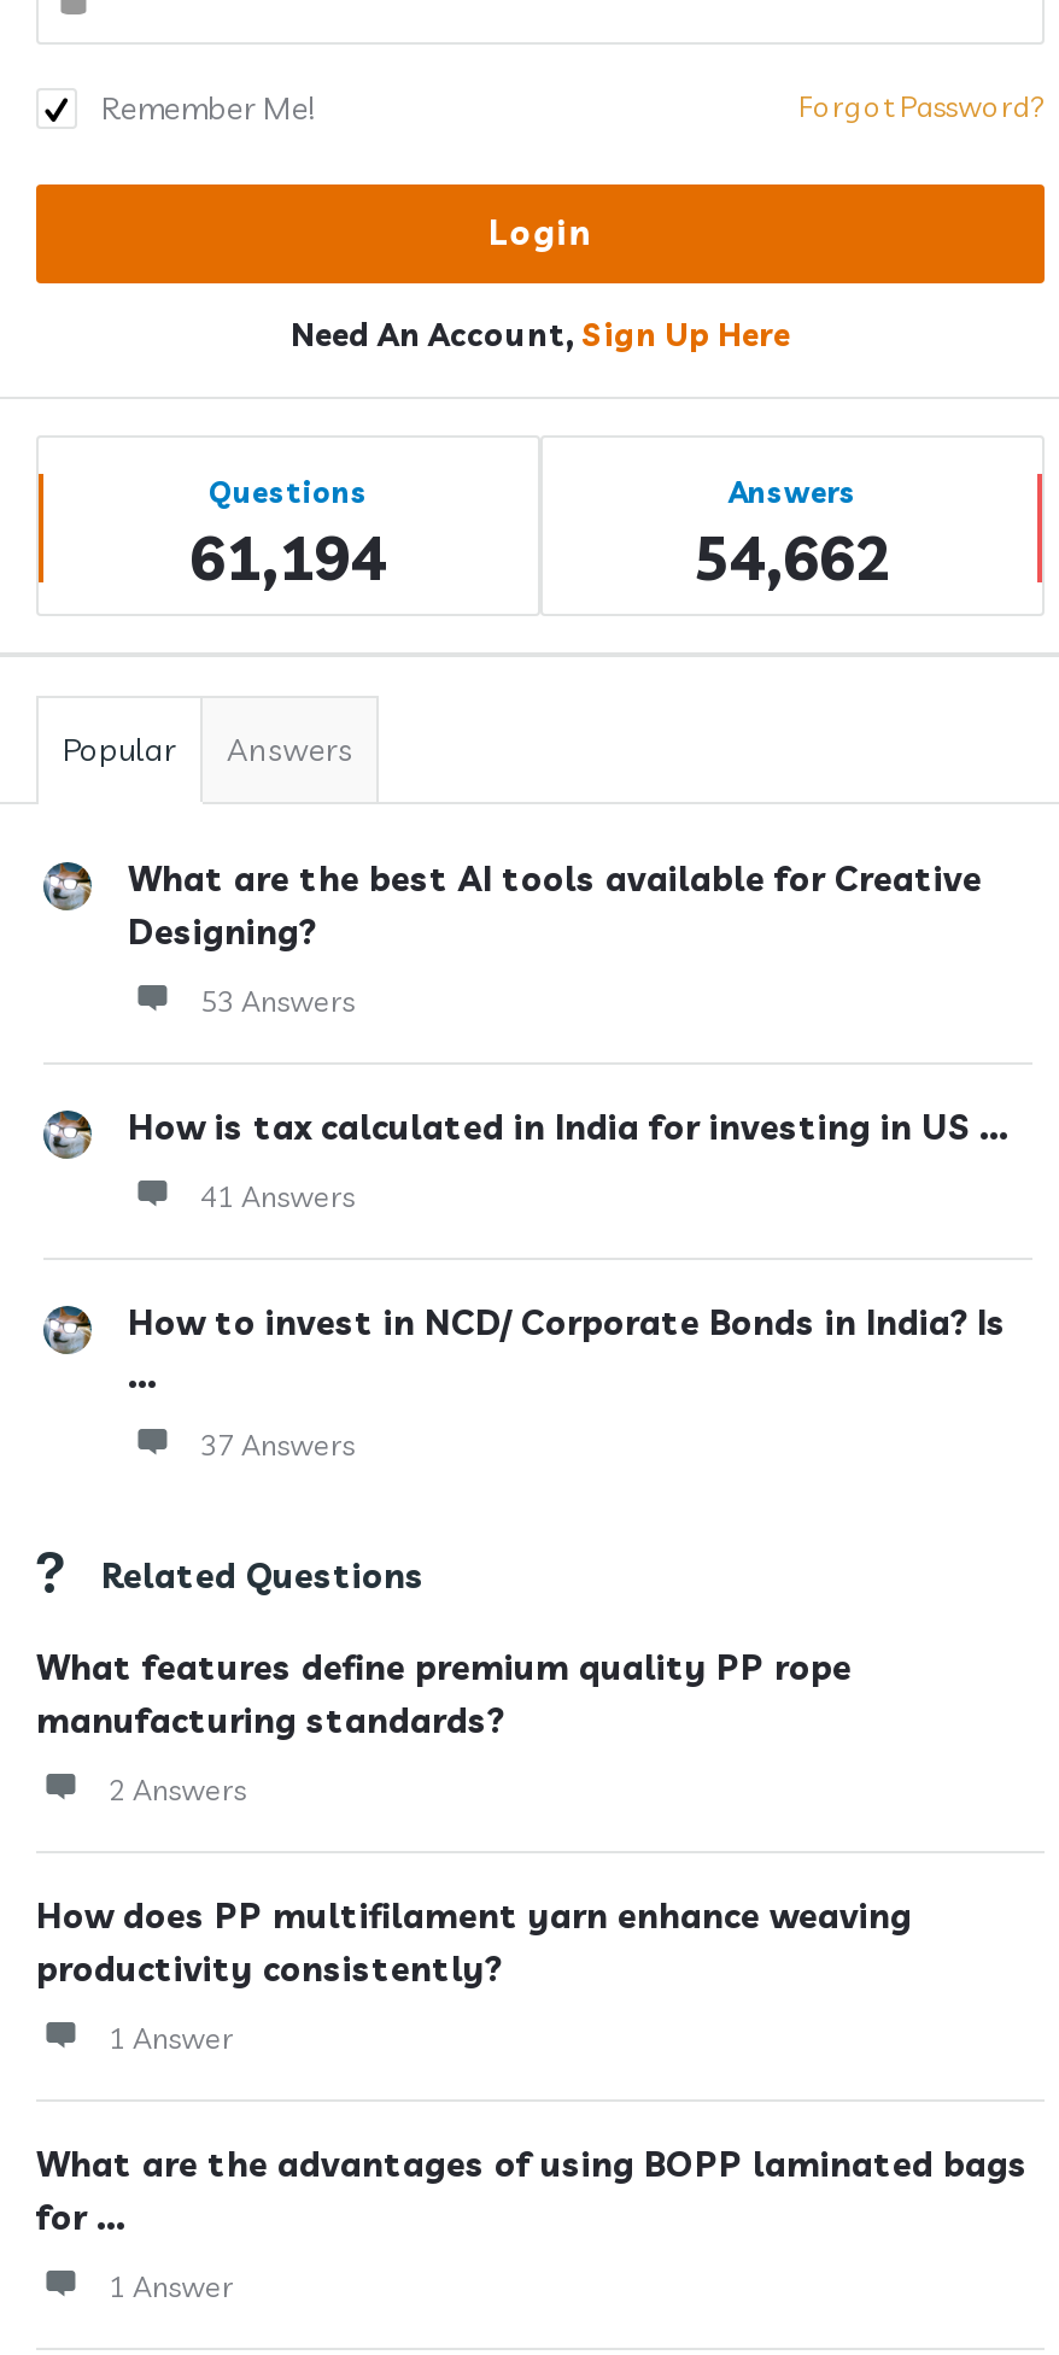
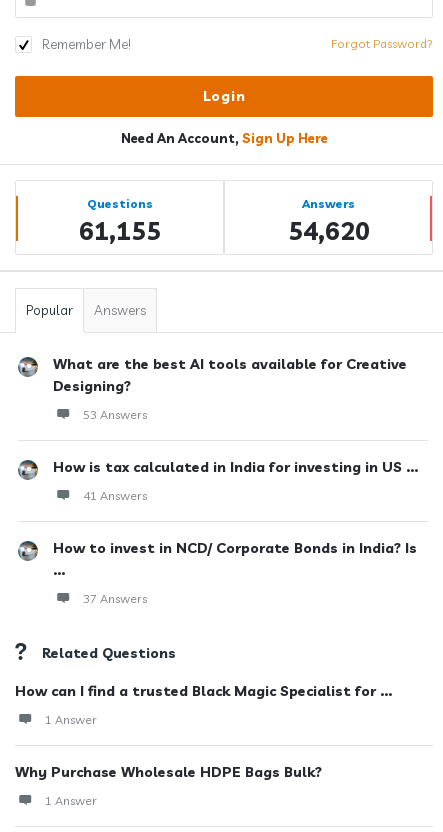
[189,520,387,594] 61,194 -> [78,215,160,246] 61,155
[694,520,891,594] 54,662 -> [287,215,369,246] 54,620
[36,1646,912,1991] What features define premium quality PP rope | manufacturing standards? | 2 Answers | How does PP multifilament yarn enhance weaving | productivity consistently? -> [15,682,392,700] How can I find a trusted Black Magic Specialist for ...
[36,2143,1028,2239] What are the advantages of using BOPP laminated bags | for ... -> [15,763,322,781] Why Purchase Wholesale HDPE Bags Bulk?

